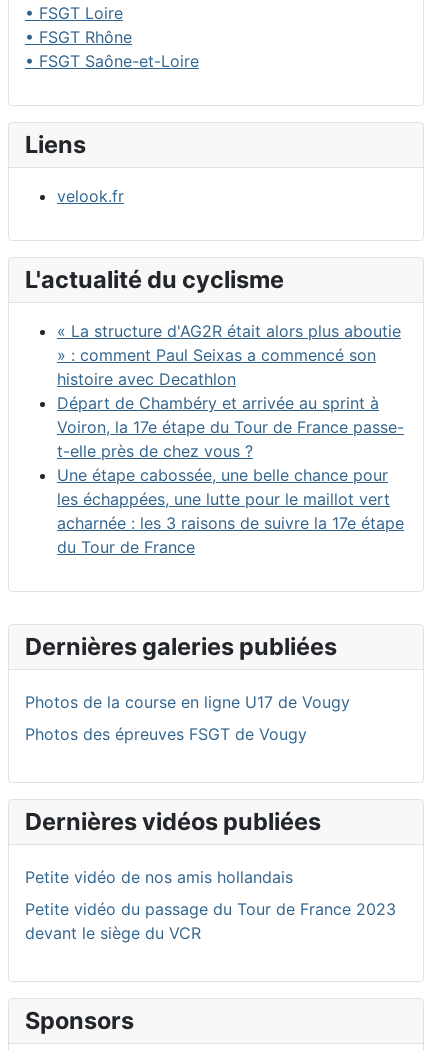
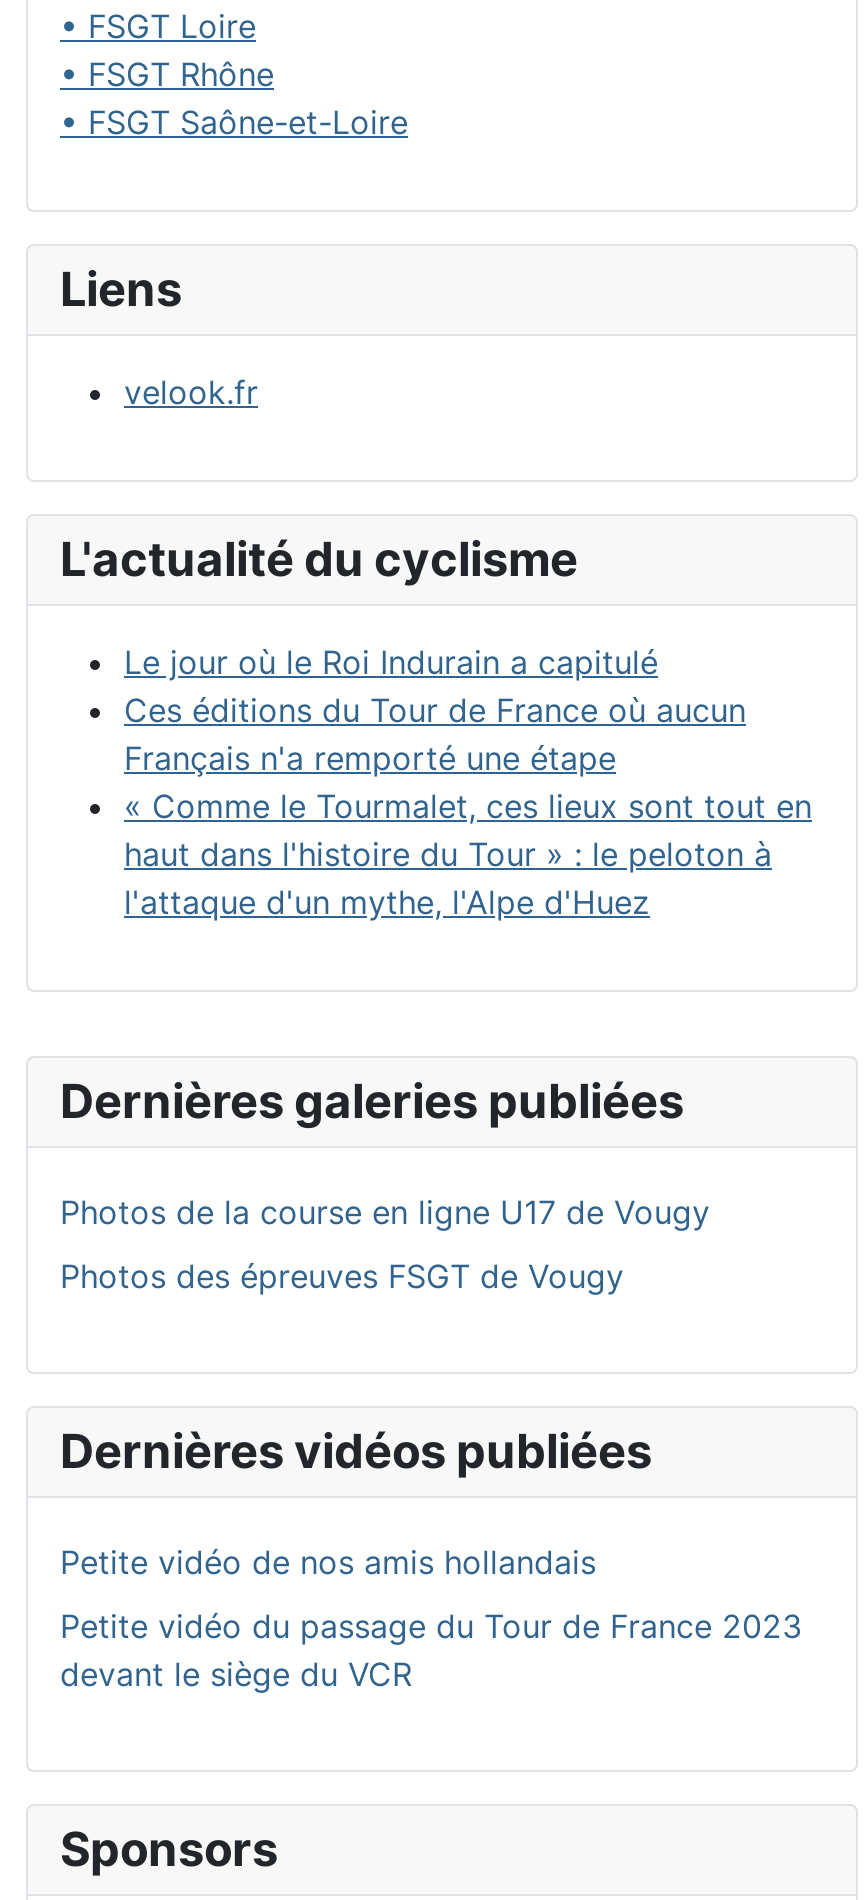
[57,321,404,557] « La structure d'AG2R était alors plus aboutie | » : comment Paul Seixas a commencé son | histoire avec Decathlon | Départ de Chambéry et arrivée au sprint à | Voiron, la 17e étape du Tour de France passe- | t-elle près de chez vous ? | Une étape cabossée, une belle chance pour | les échappées, une lutte pour le maillot vert | acharnée : les 3 raisons de suivre la 17e étape | du Tour de France -> [124,642,812,922] Le jour où le Roi Indurain a capitulé | Ces éditions du Tour de France où aucun | Français n'a remporté une étape | « Comme le Tourmalet, ces lieux sont tout en | haut dans l'histoire du Tour » : le peloton à | l'attaque d'un mythe, l'Alpe d'Huez

